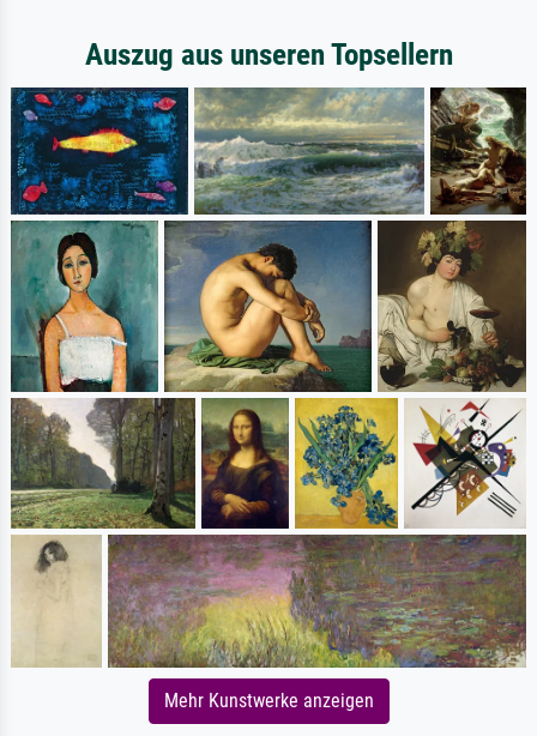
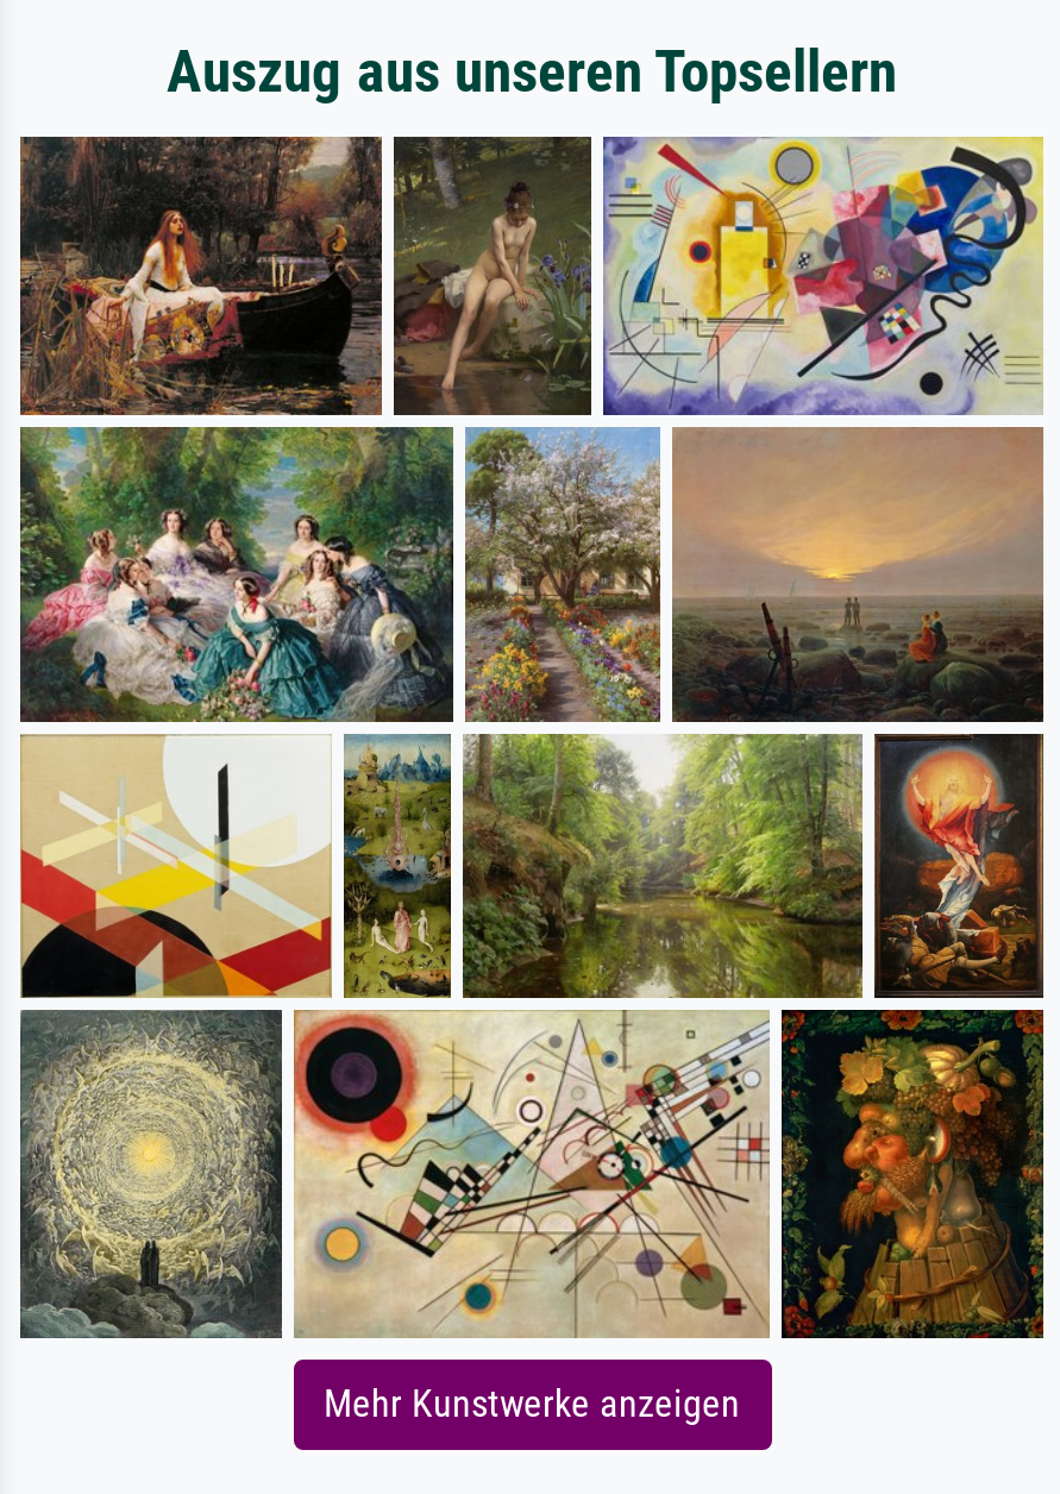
[10,86,527,669] [image] -> [18,136,1046,1339] [image]

